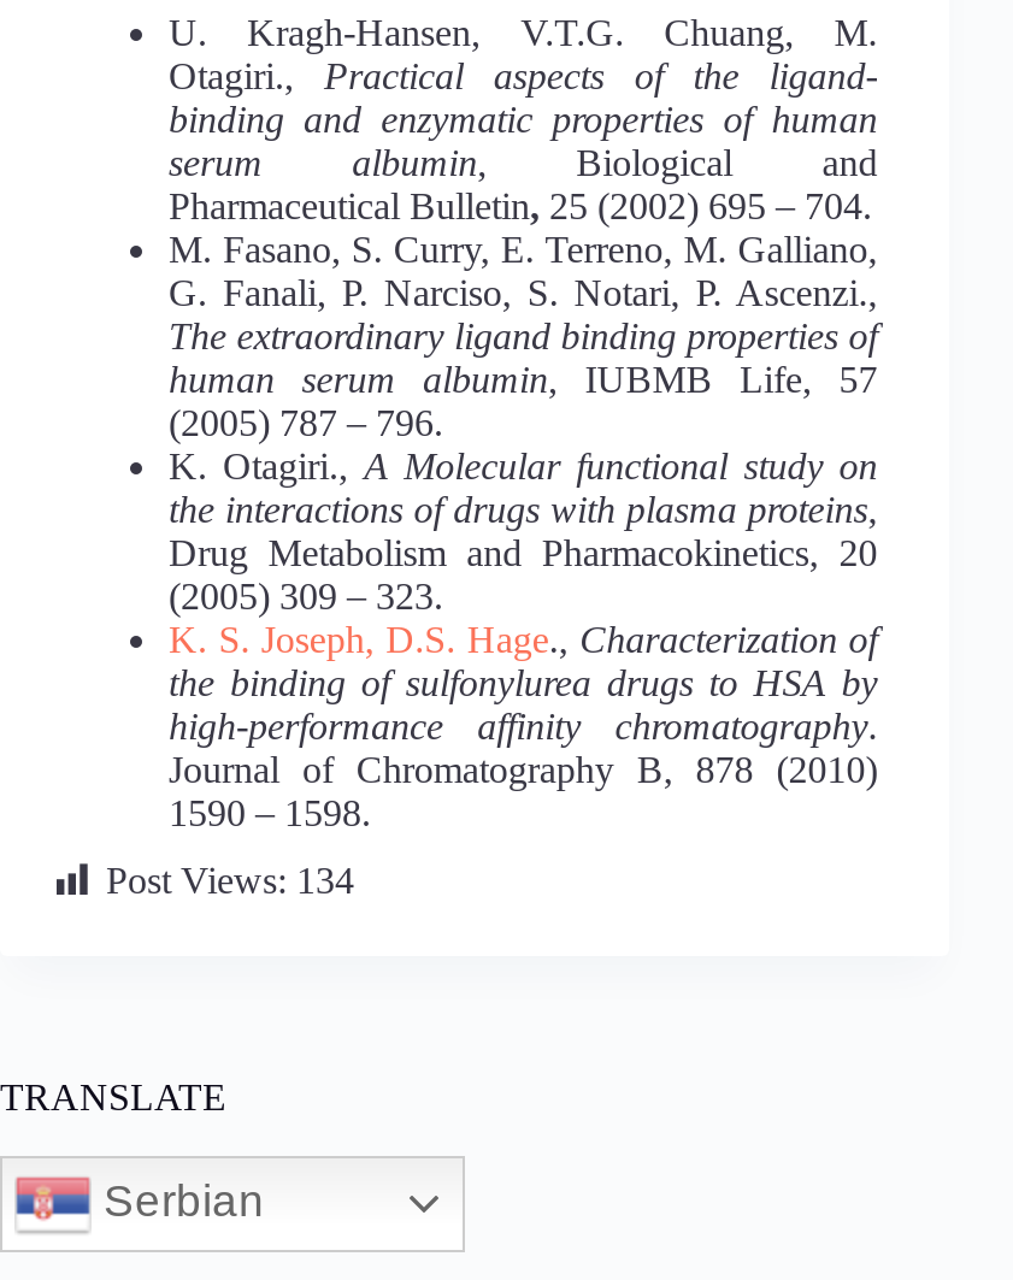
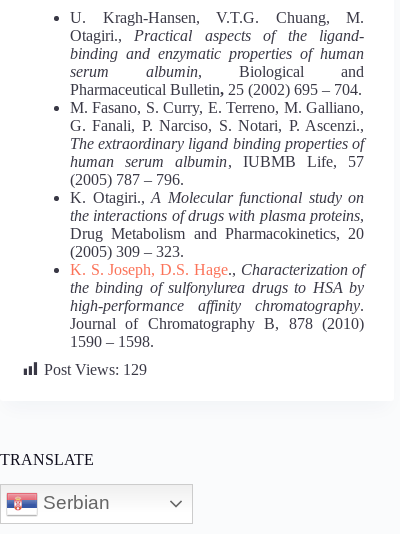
[106,859,354,900] Post Views: 134 -> [44,361,147,378] Post Views: 129

